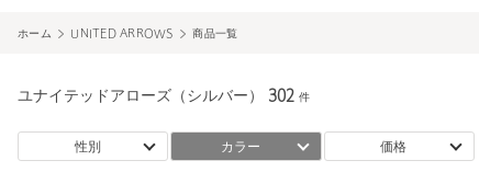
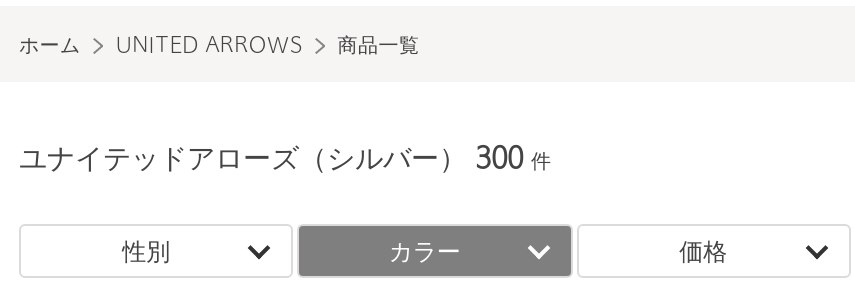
[18,89,310,105] ユナイテッドアローズ（シルバー） 302 件 -> [19,146,551,176] ユナイテッドアローズ（シルバー） 300 件

